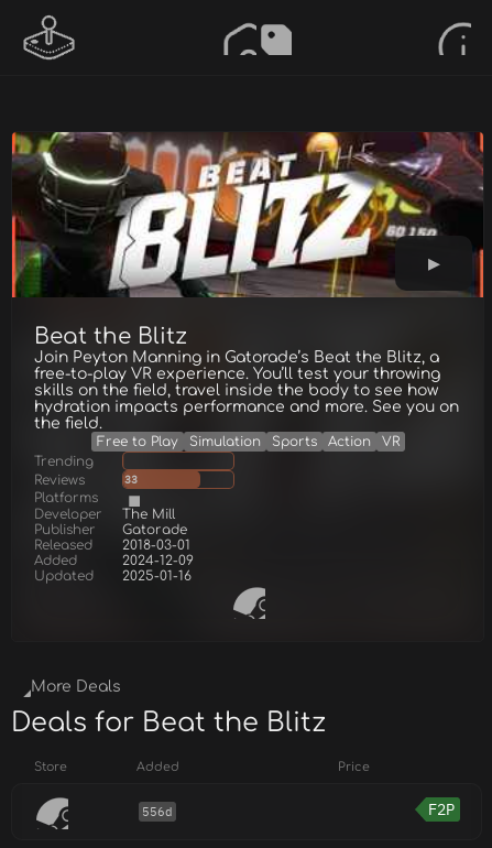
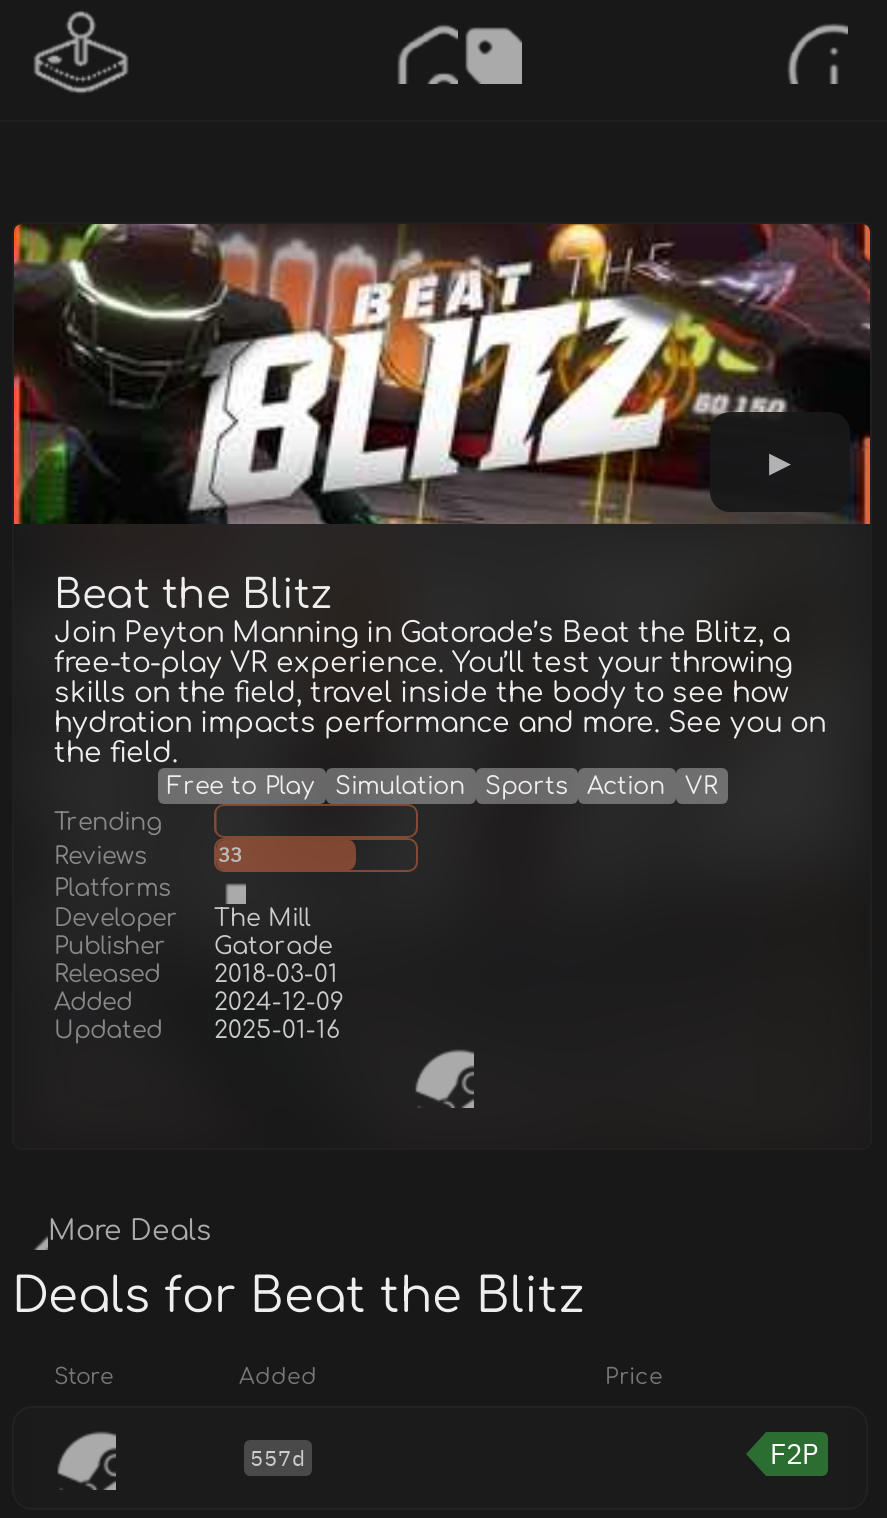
[142,804,173,819] 556d -> [250,1444,306,1472] 557d

